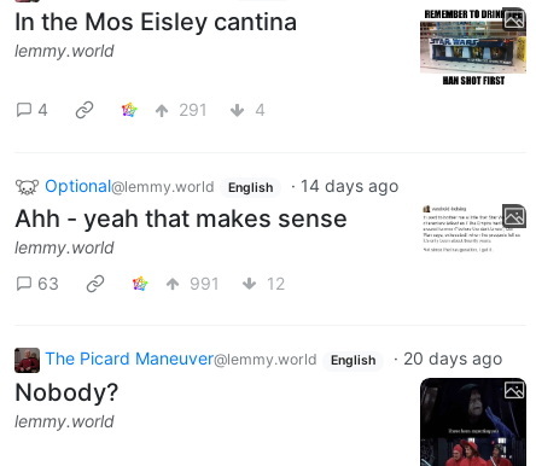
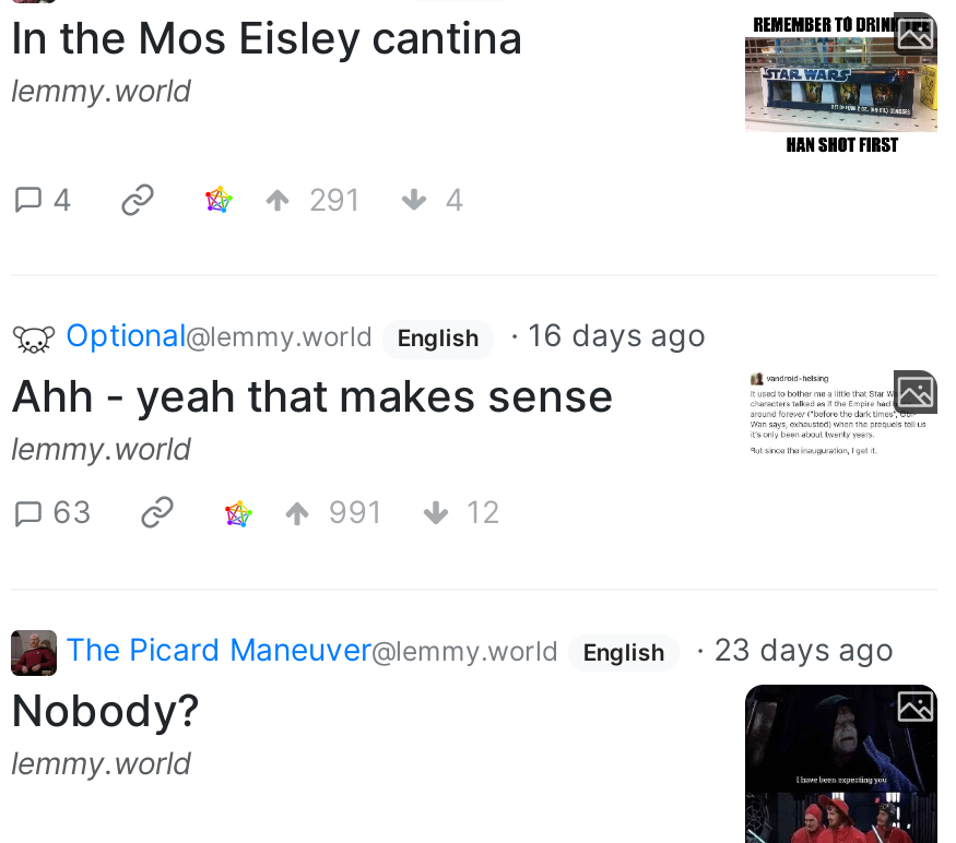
[45,175,398,195] Optional@lemmy.world English · 14 days ago -> [66,316,705,353] Optional@lemmy.world English · 16 days ago
[45,348,502,369] The Picard Maneuver@lemmy.world English · 20 days ago -> [66,630,893,667] The Picard Maneuver@lemmy.world English · 23 days ago

